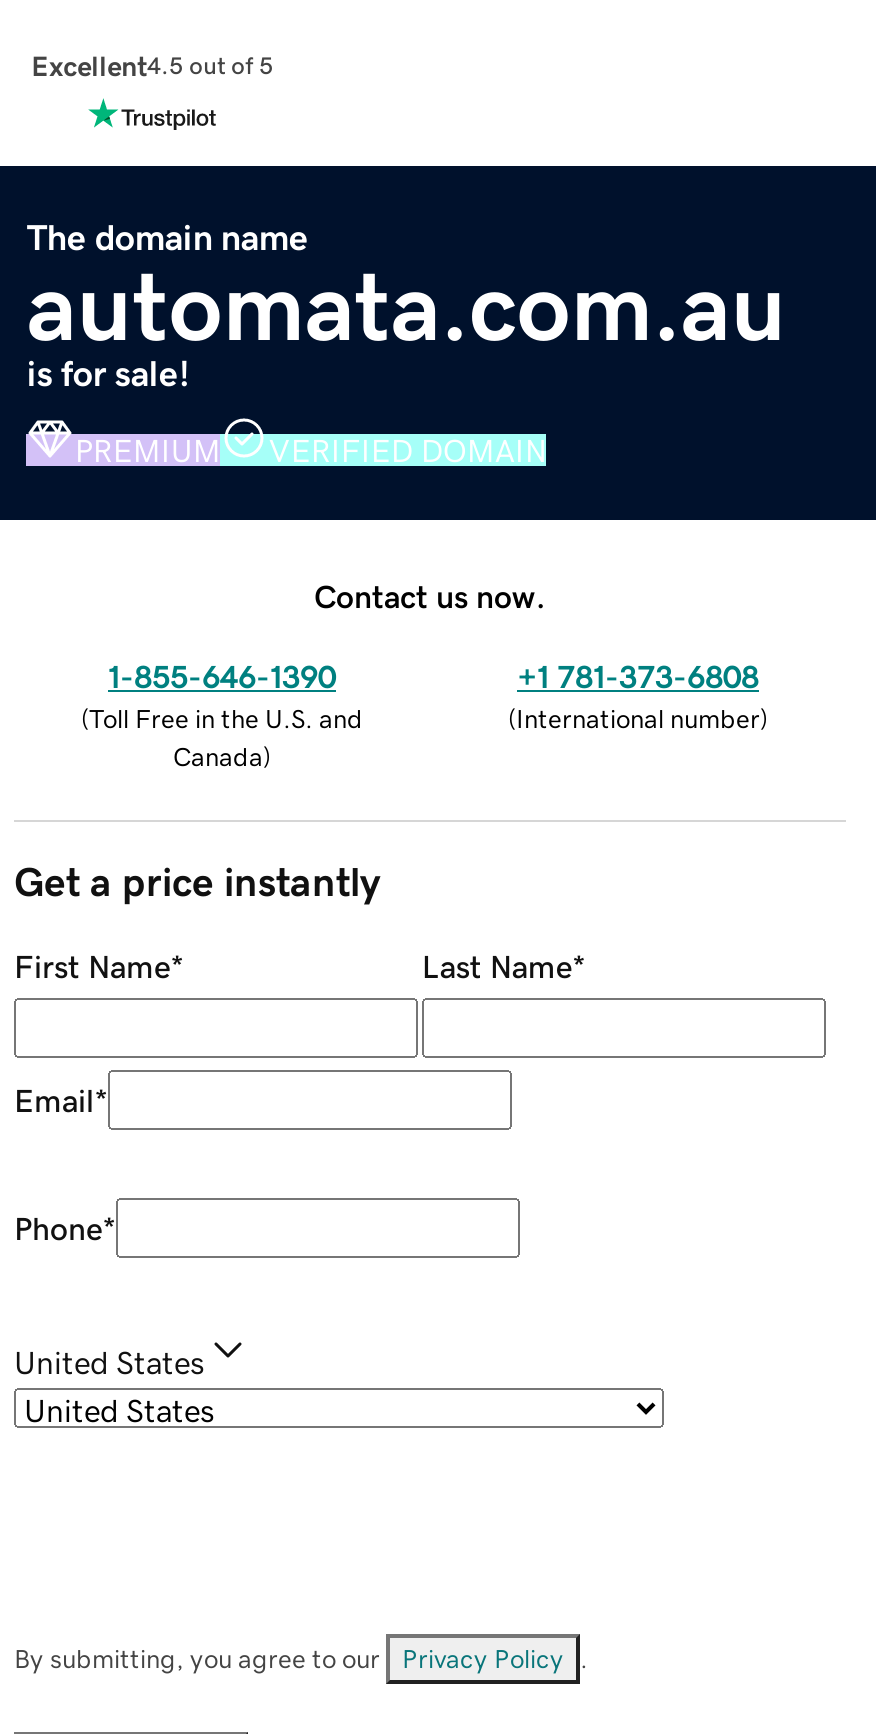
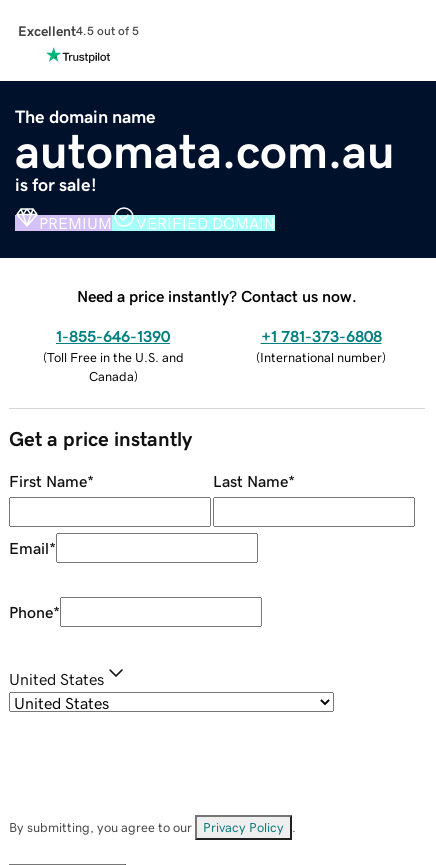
[314,579,546,611] Contact us now. -> [77,288,357,304] Need a price instantly? Contact us now.

